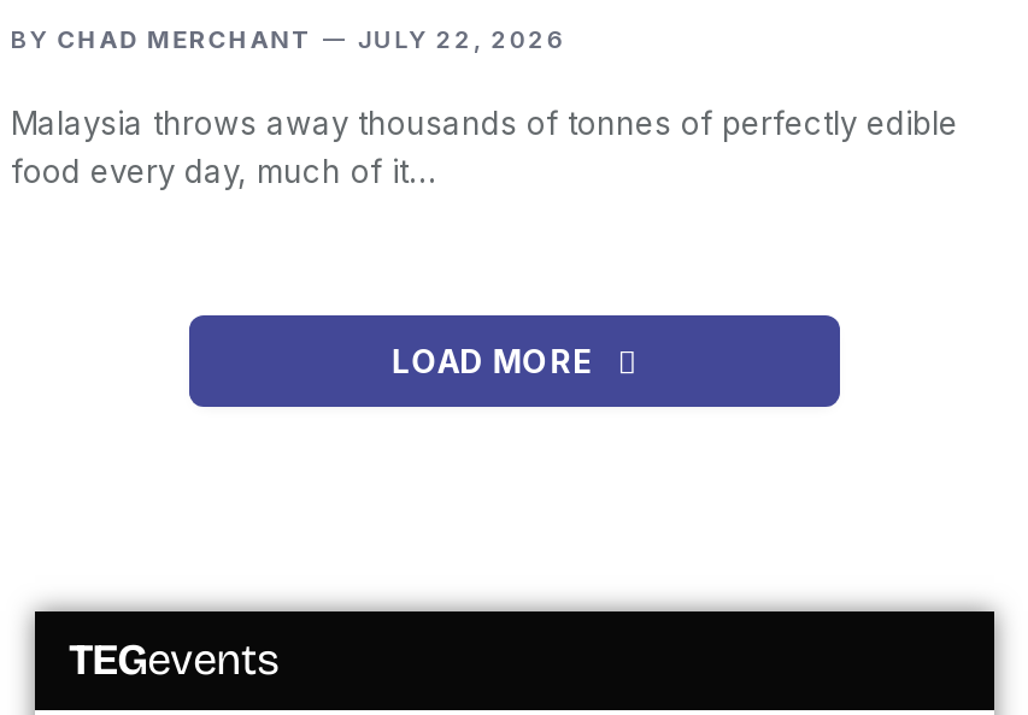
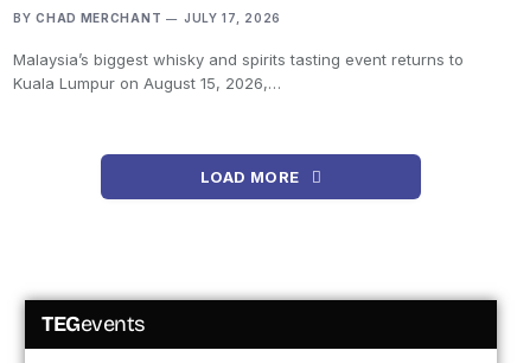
[11,25,565,53] BY CHAD MERCHANT JULY 22, 2026 -> [13,11,281,25] BY CHAD MERCHANT JULY 17, 2026
[11,104,958,191] Malaysia throws away thousands of tonnes of perfectly edible | food every day, much of it… -> [13,50,464,93] Malaysia’s biggest whisky and spirits tasting event returns to | Kuala Lumpur on August 15, 2026,…

